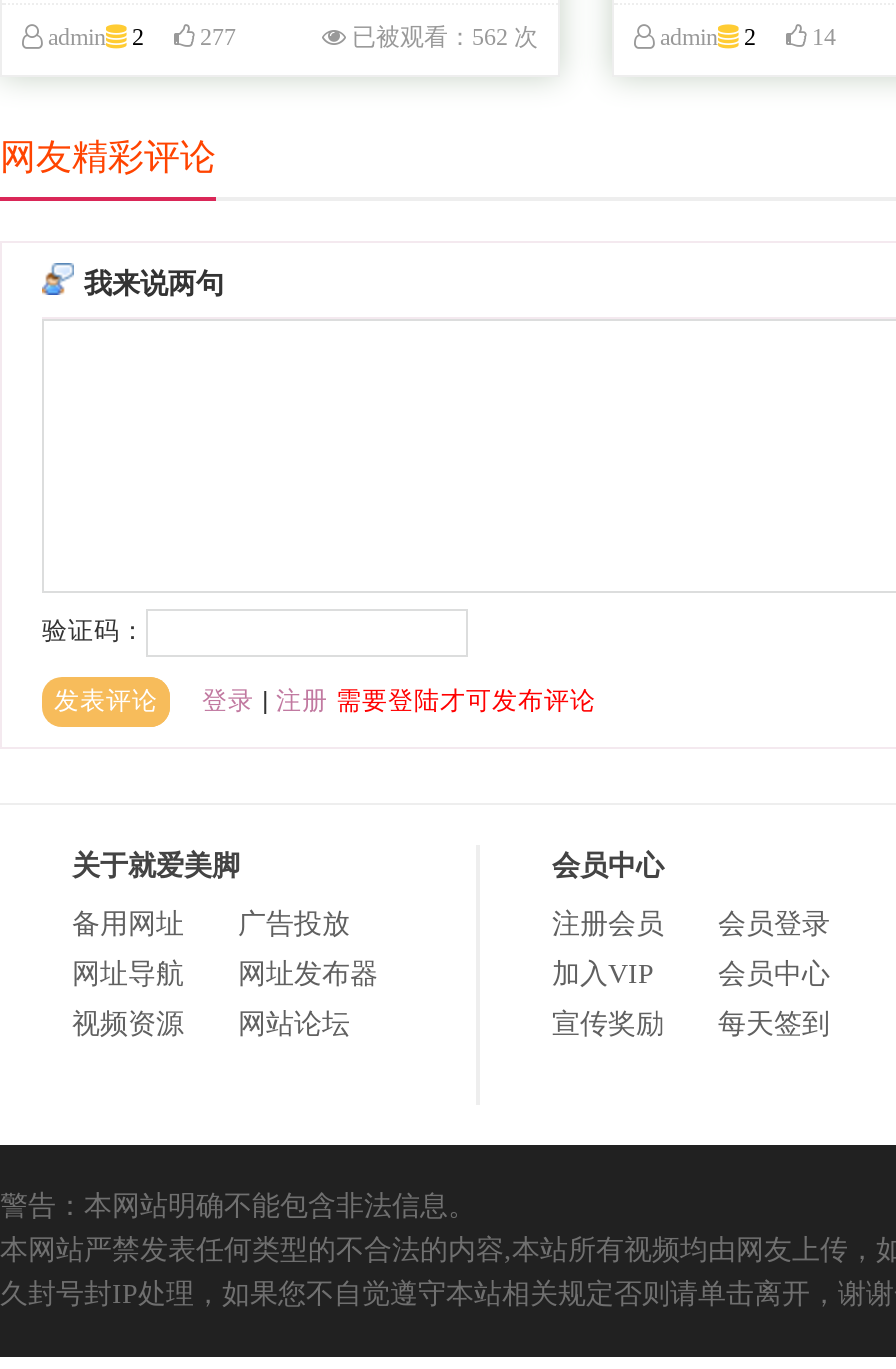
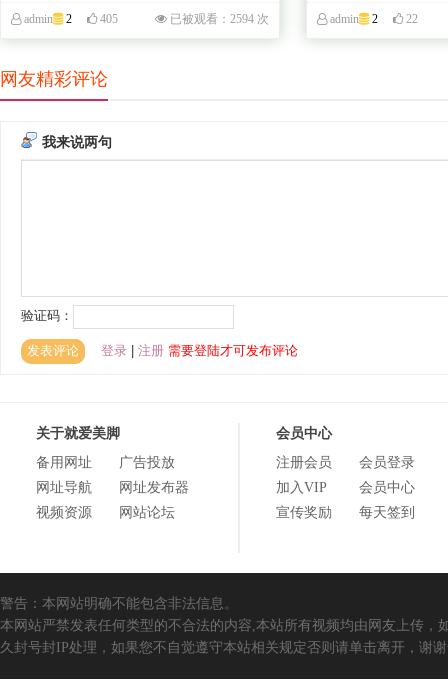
[194,25,538,49] 277 | 已被观看：562 次 -> [97,13,269,25] 405 | 已被观看：2594 次
[806,25,836,49] 14 -> [403,13,418,25] 22

